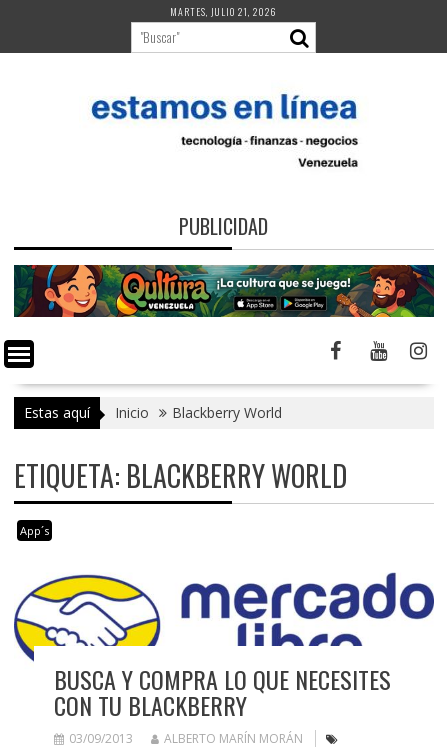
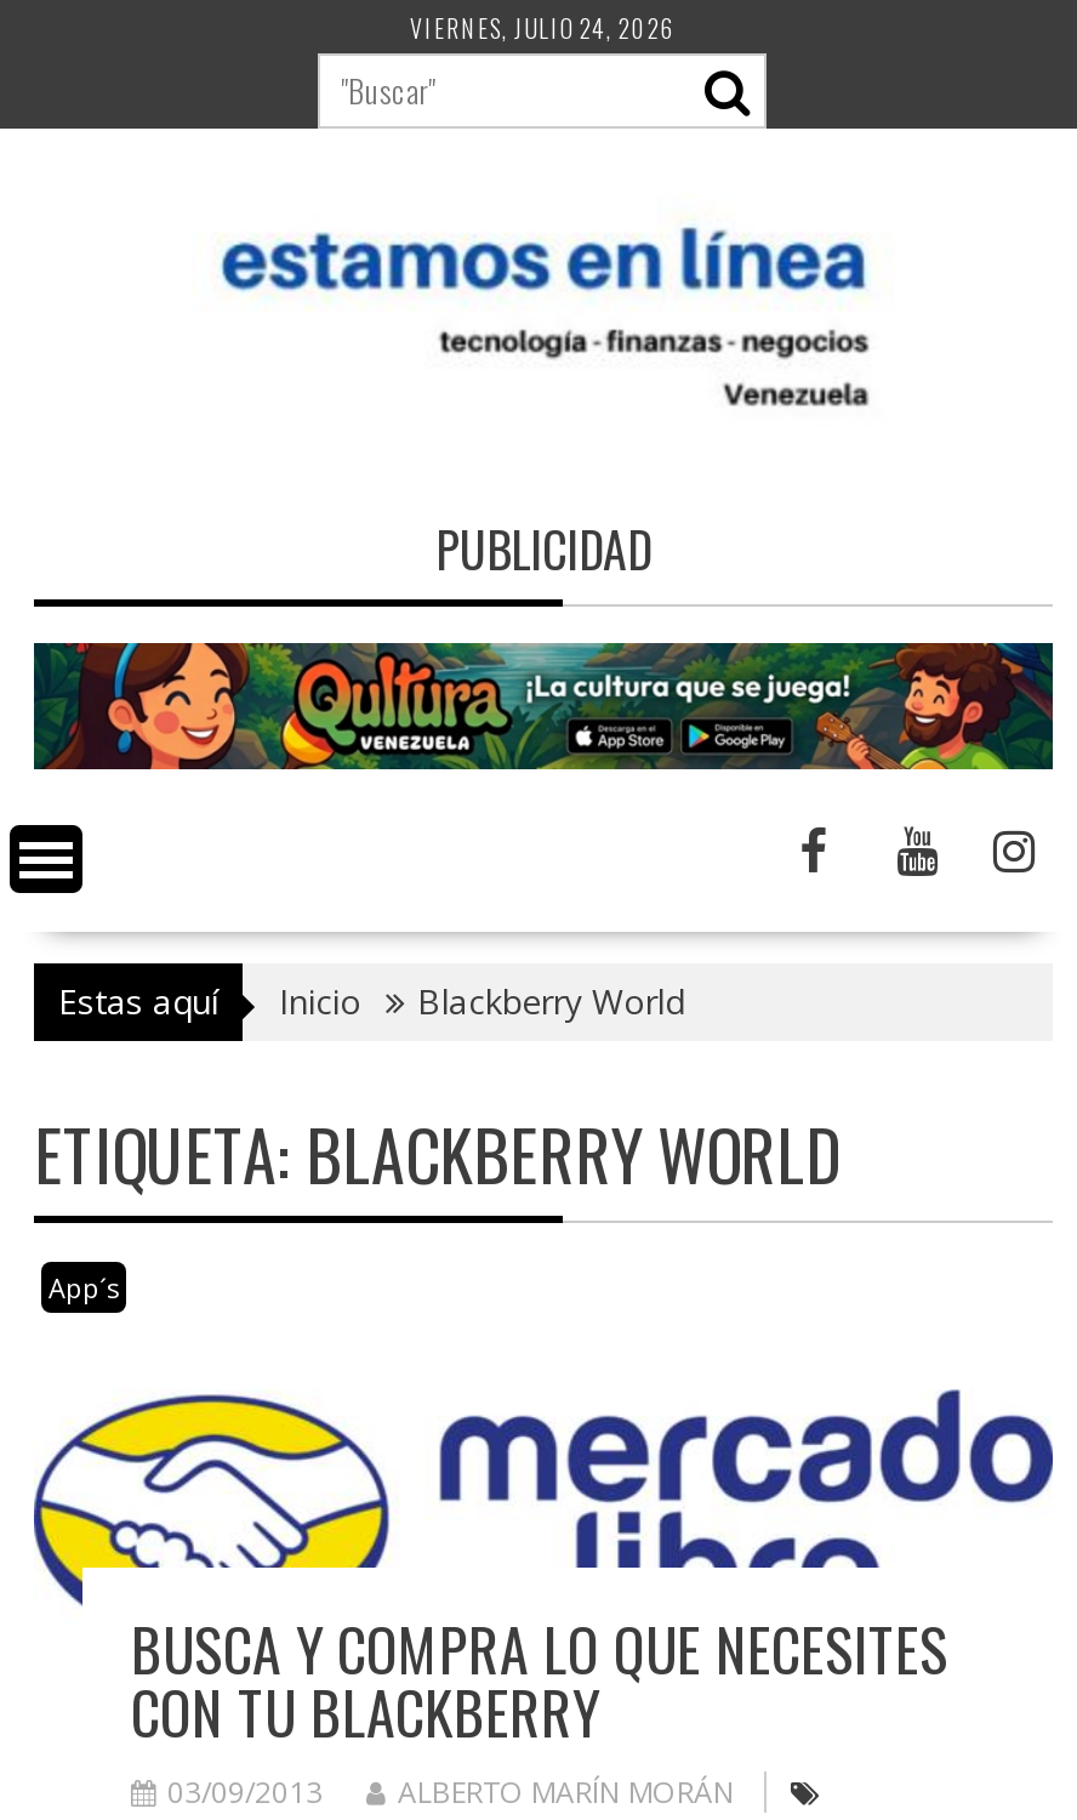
[170,4,277,19] MARTES, JULIO 21, 2026 -> [410,10,677,46] VIERNES, JULIO 24, 2026

